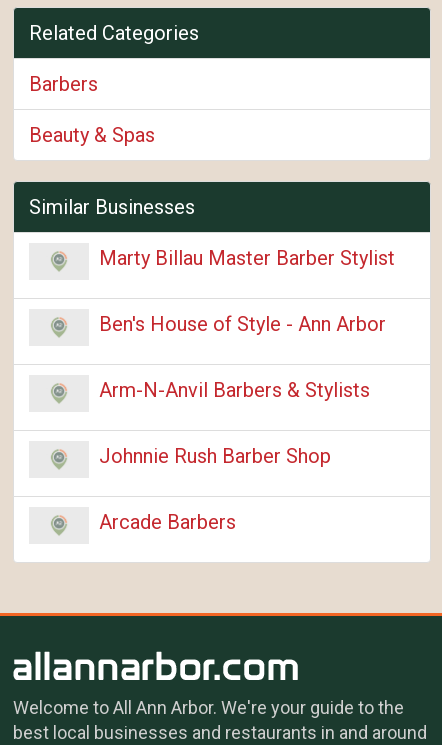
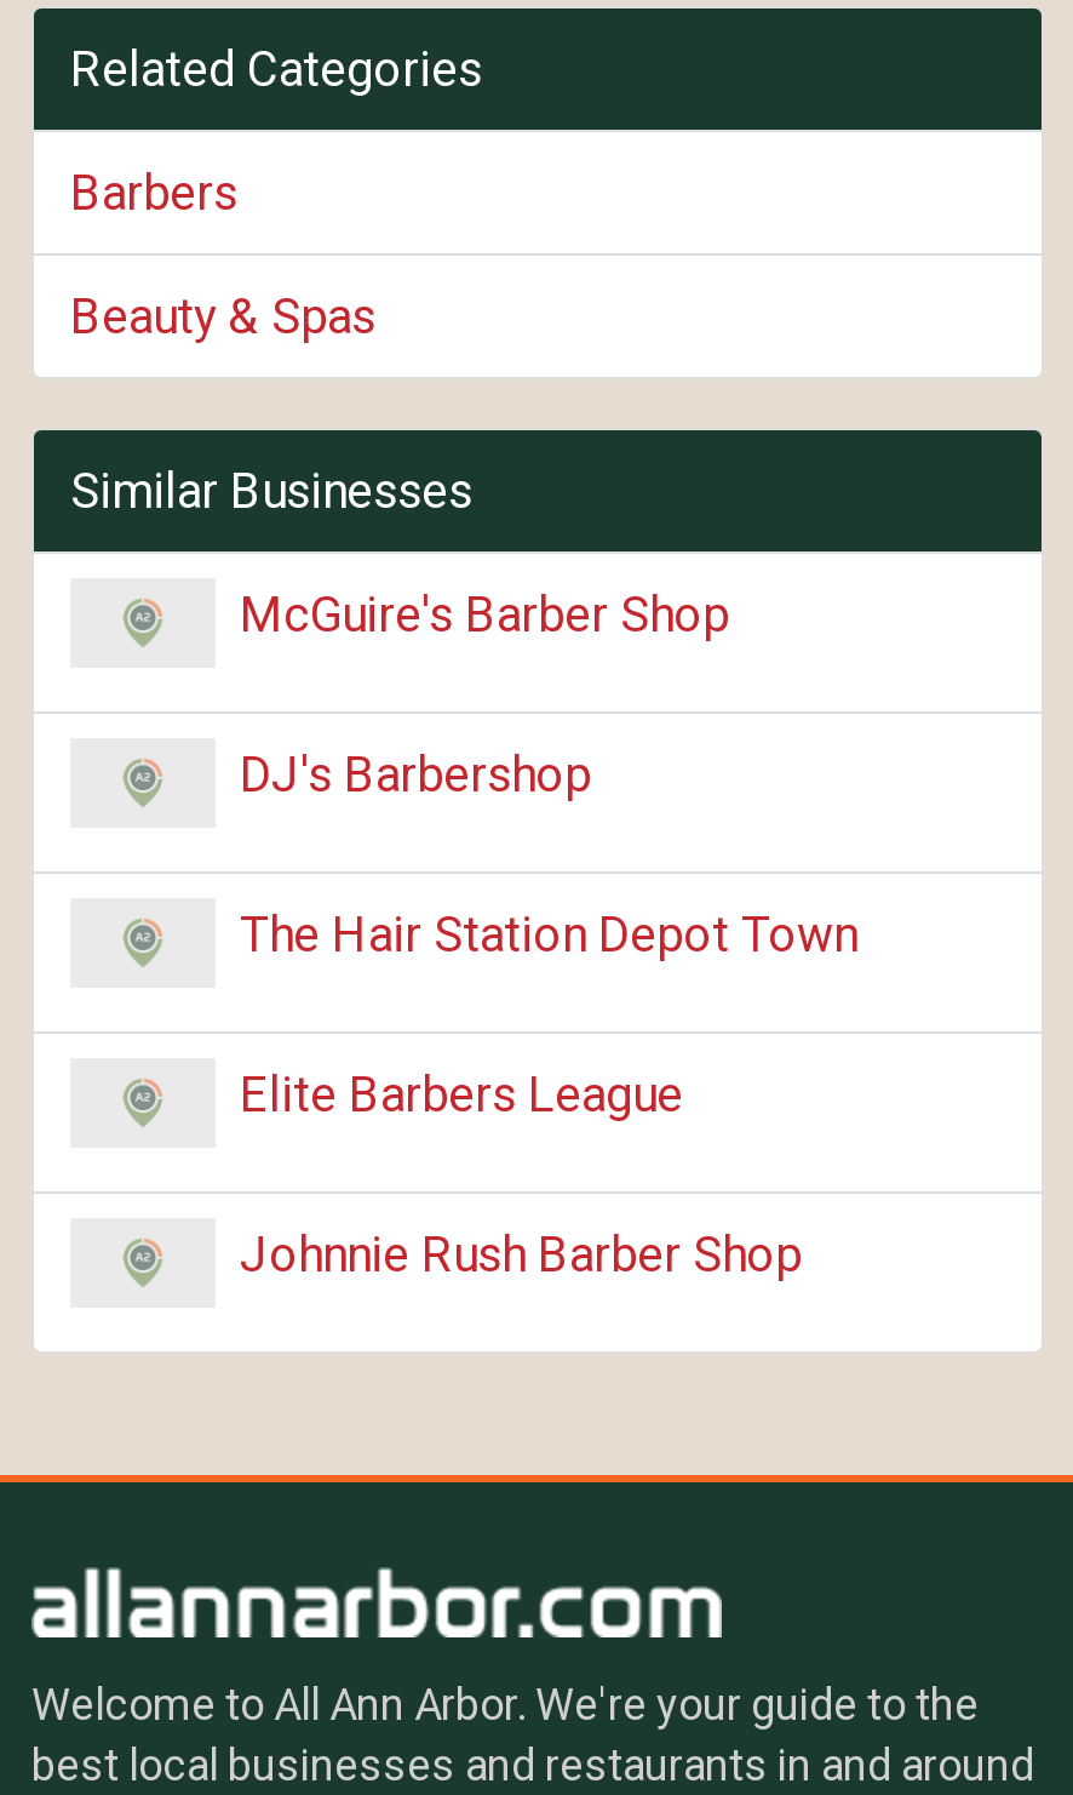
[99,246,395,402] Marty Billau Master Barber Stylist | Ben's House of Style - Ann Arbor | Arm-N-Anvil Barbers & Stylists -> [240,584,857,1123] McGuire's Barber Shop | DJ's Barbershop | The Hair Station Depot Town | Elite Barbers League
moved [99,444,331,468] -> [240,1224,802,1283]: Johnnie Rush Barber Shop
[99,510,236,534] Arcade Barbers -> none

